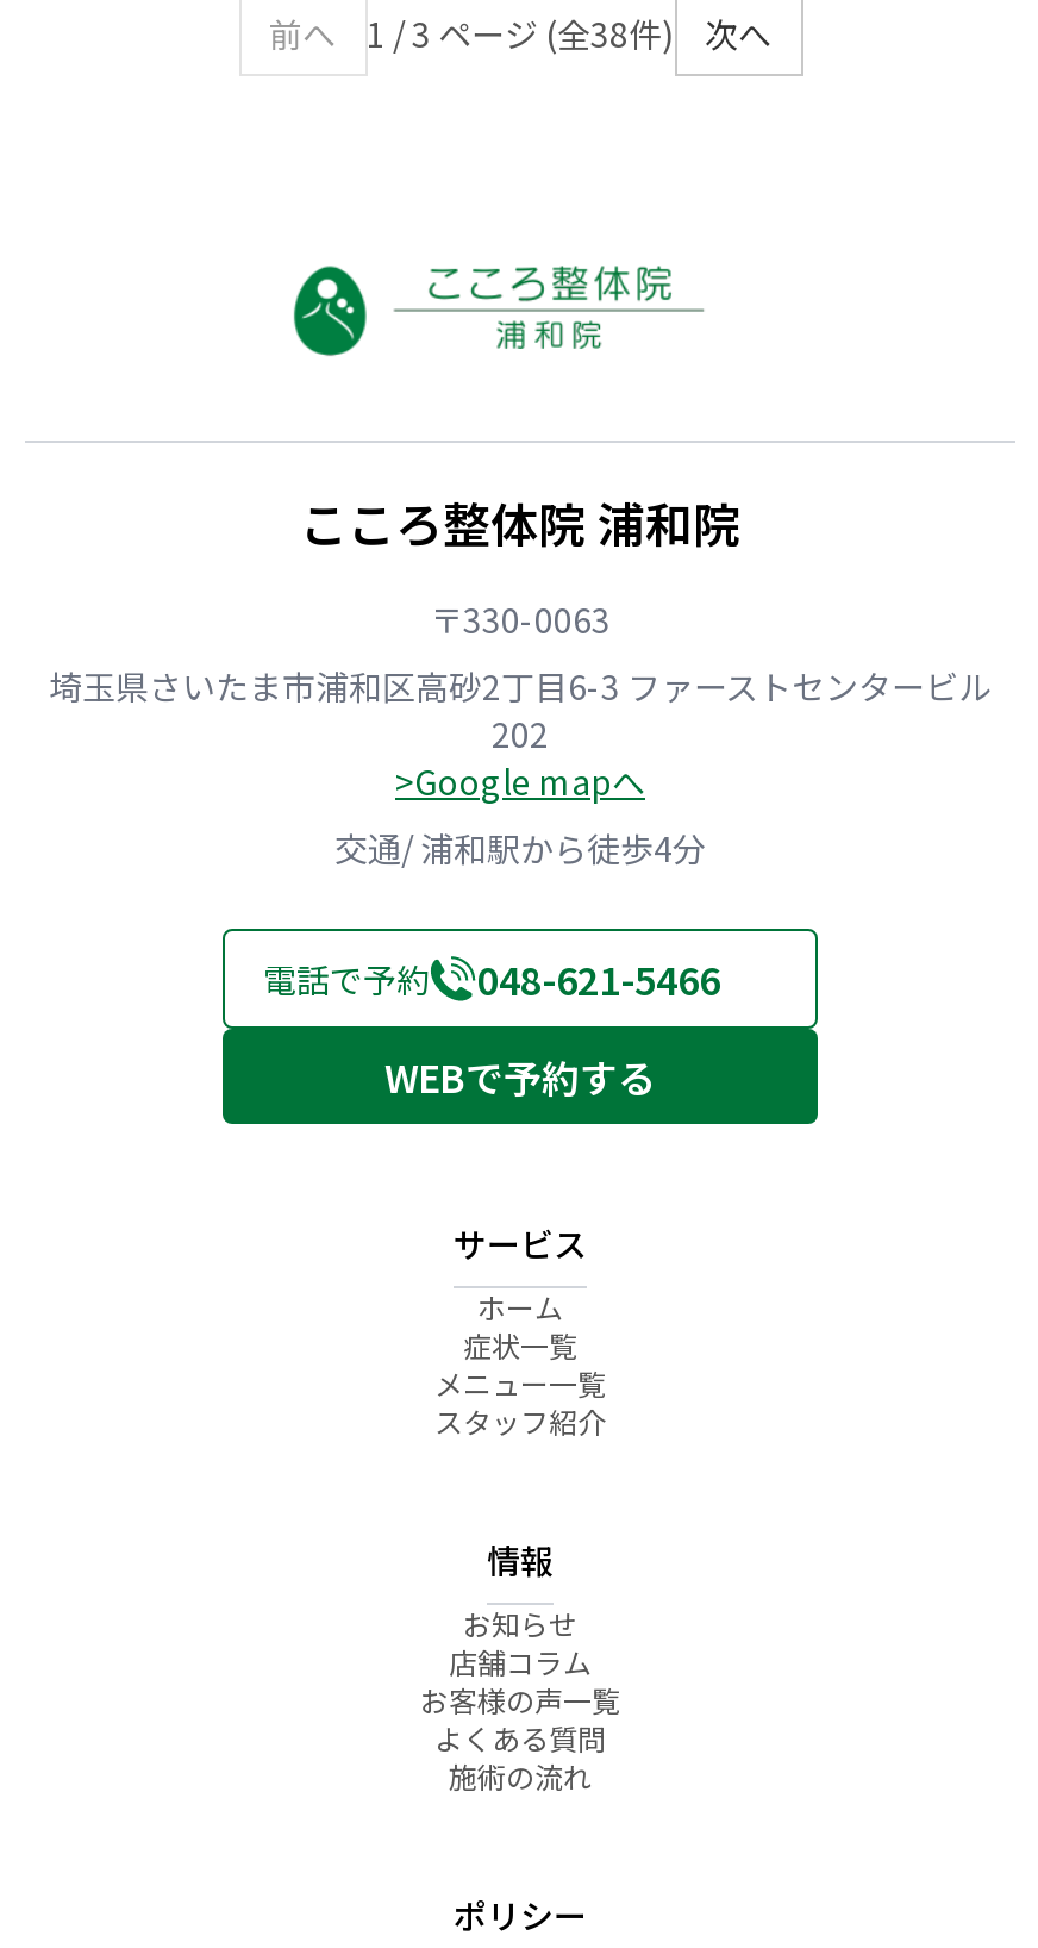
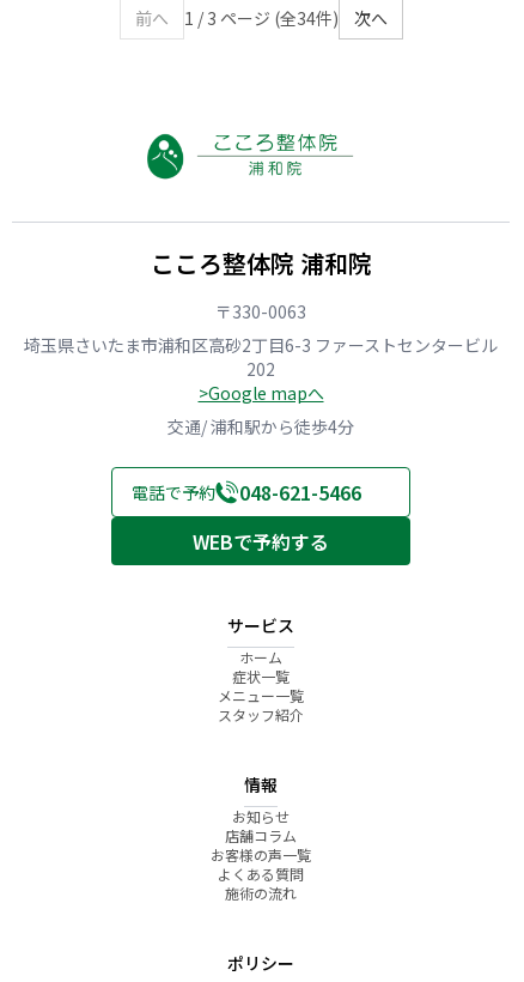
[269,10,771,57] 前へ 1 / 3 ページ (全38件) 次へ -> [135,6,387,30] 前へ 1 / 3 ページ (全34件) 次へ

